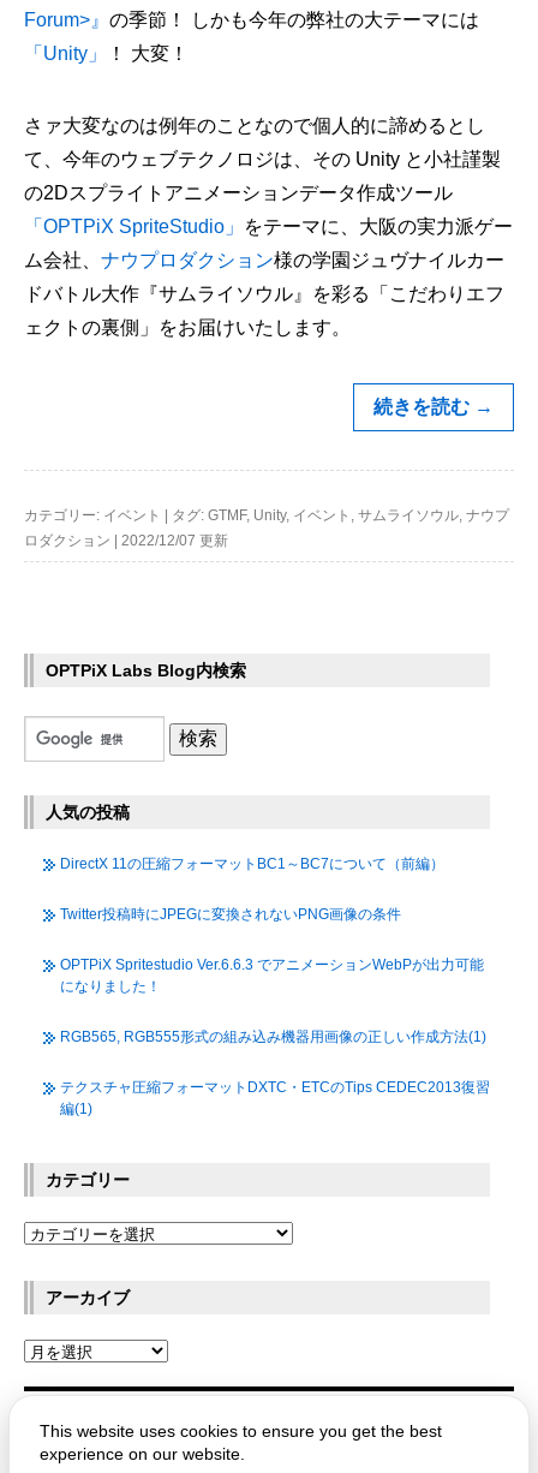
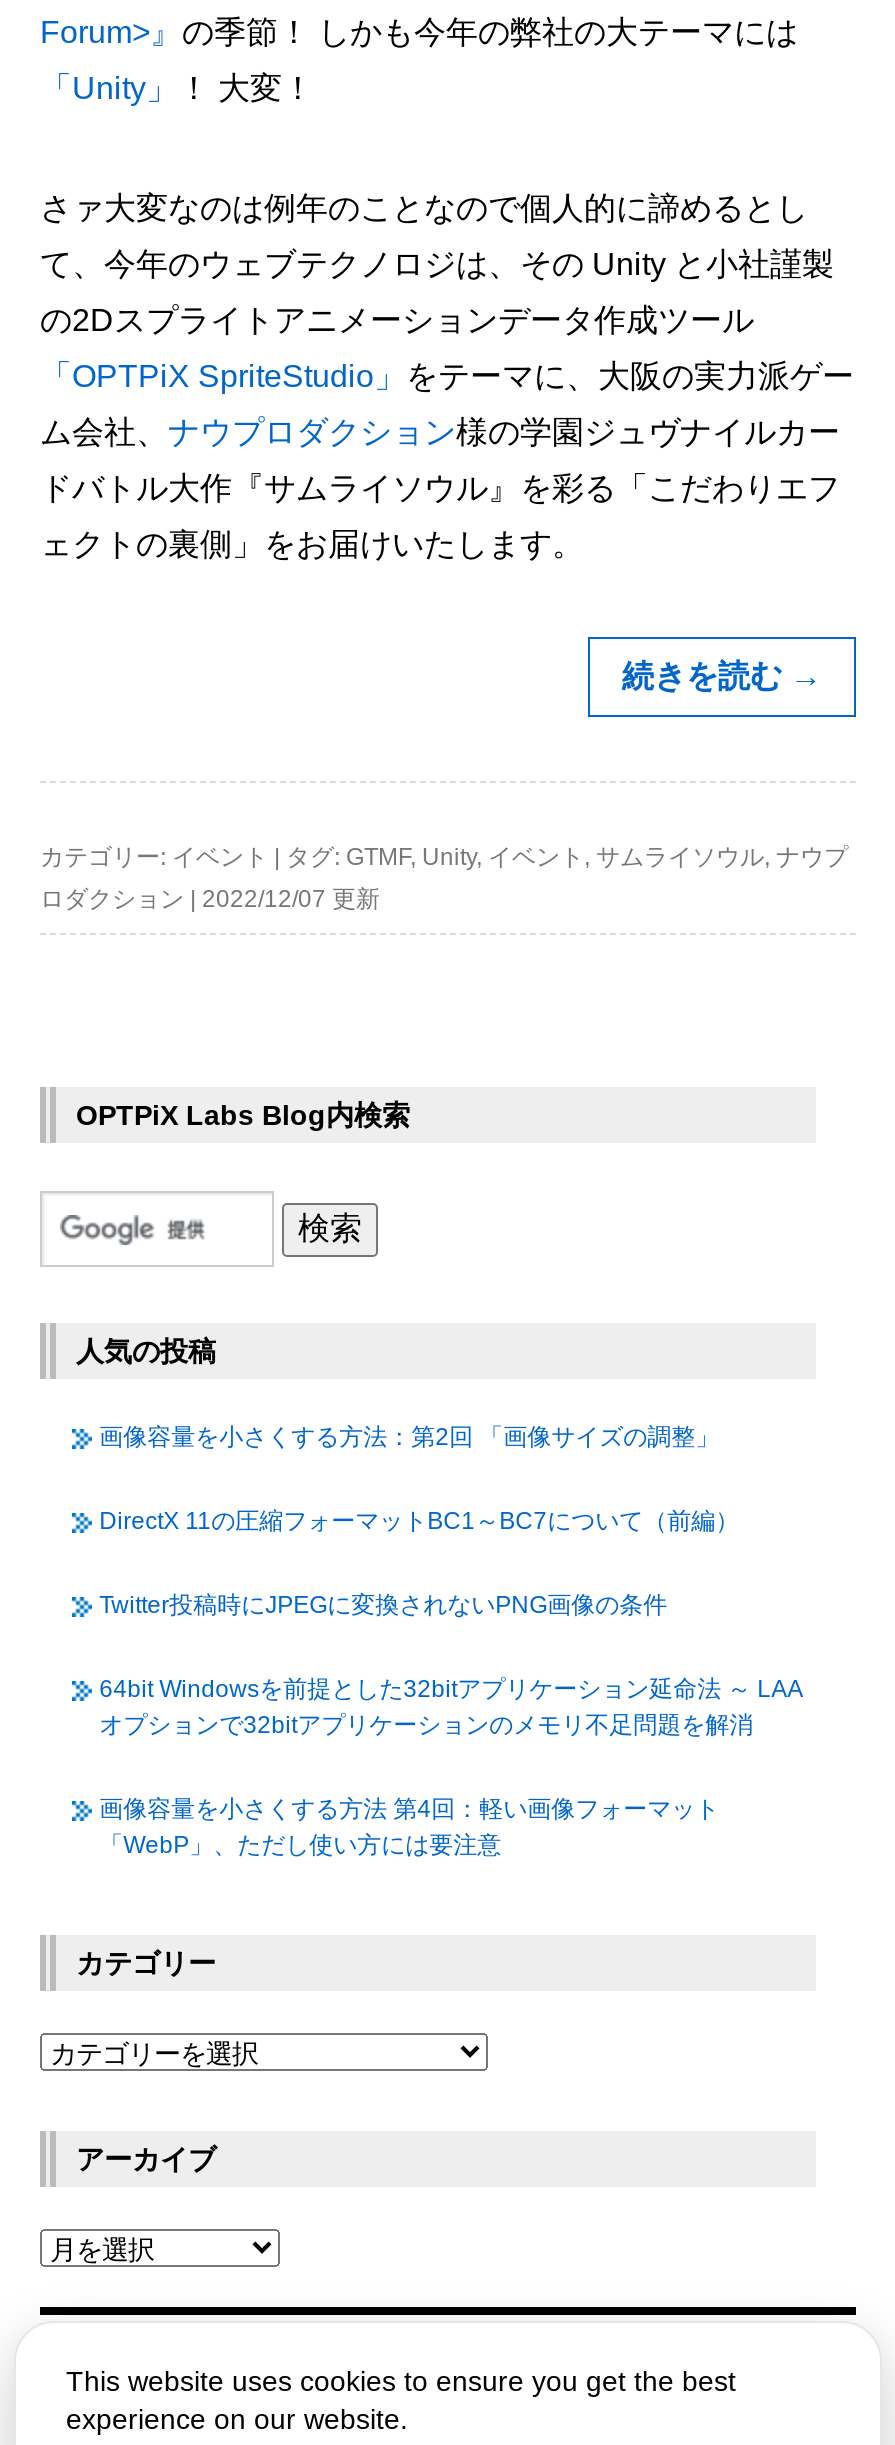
none -> [99,1423,719,1451] 画像容量を小さくする方法：第2回 「画像サイズの調整」
moved [60,855,444,923] -> [99,1507,739,1619]: DirectX 11の圧縮フォーマットBC1～BC7について（前編） | Twitter投稿時にJPEGに変換されないPNG画像の条件
[60,956,489,1117] OPTPiX Spritestudio Ver.6.6.3 でアニメーションWebPが出力可能 | になりました！ | RGB565, RGB555形式の組み込み機器用画像の正しい作成方法(1) | テクスチャ圧縮フォーマットDXTC・ETCのTips CEDEC2013復習 | 編(1) -> [99,1675,803,1859] 64bit Windowsを前提とした32bitアプリケーション延命法 ～ LAA | オプションで32bitアプリケーションのメモリ不足問題を解消 | 画像容量を小さくする方法 第4回：軽い画像フォーマット | 「WebP」、ただし使い方には要注意

